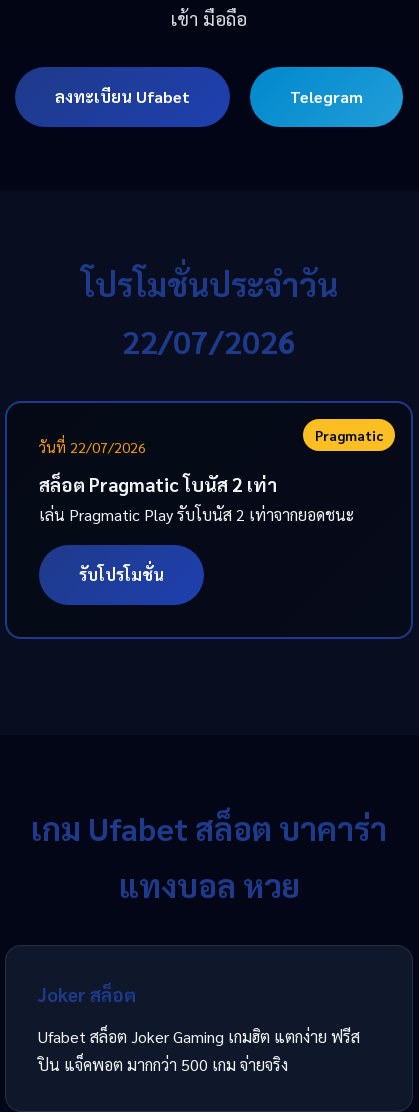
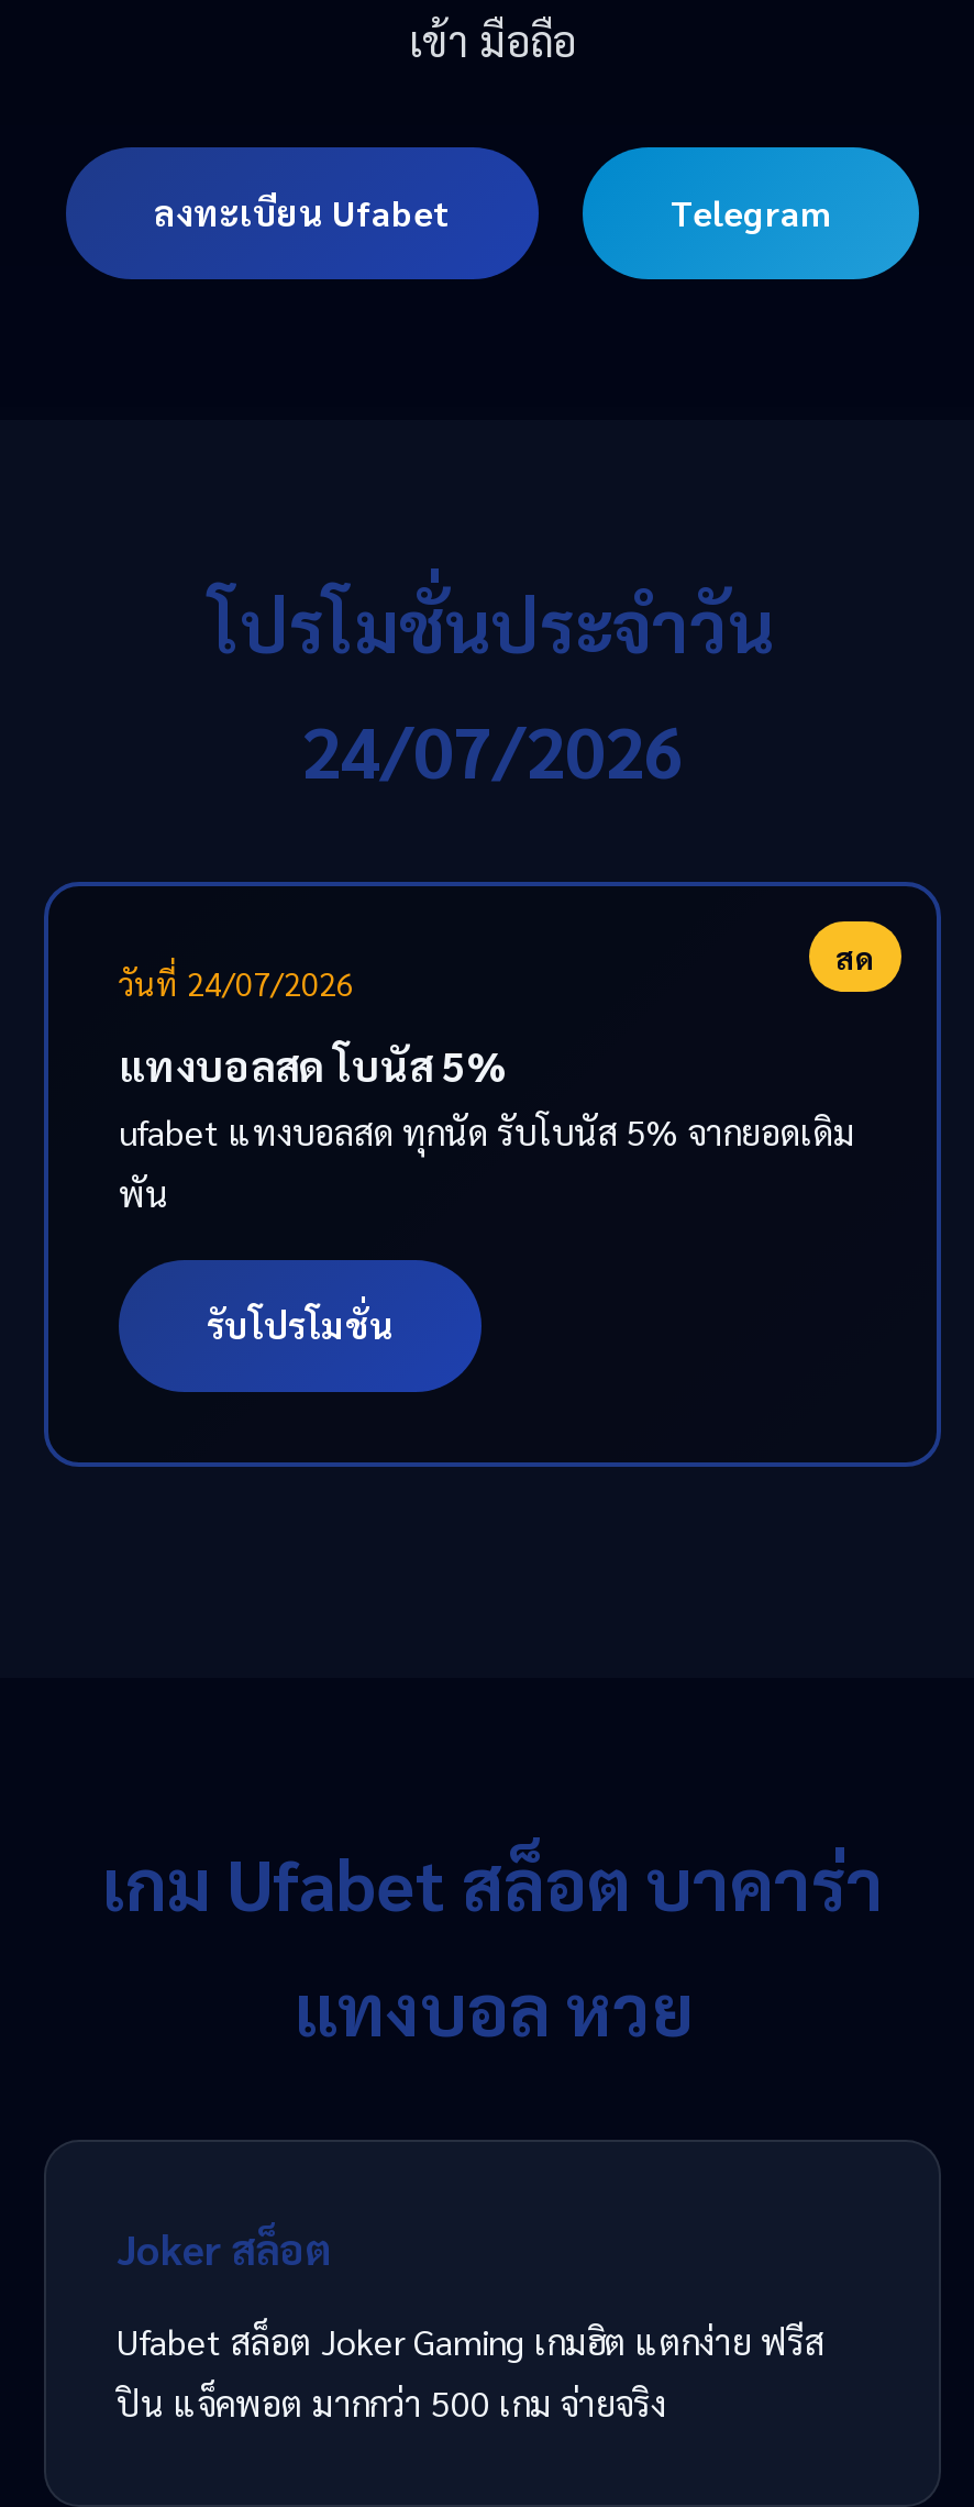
[122,320,296,361] 22/07/2026 -> [301,704,684,794] 24/07/2026
[39,426,383,456] Pragmatic | วันที่ 22/07/2026 -> [119,937,875,1003] สด | วันที่ 24/07/2026
[39,472,354,525] สล็อต Pragmatic โบนัส 2 เท่า | เล่น Pragmatic Play รับโบนัส 2 เท่าจากยอดชนะ -> [119,1038,855,1216] แทงบอลสด โบนัส 5% | ufabet แทงบอลสด ทุกนัด รับโบนัส 5% จากยอดเดิม | พัน

